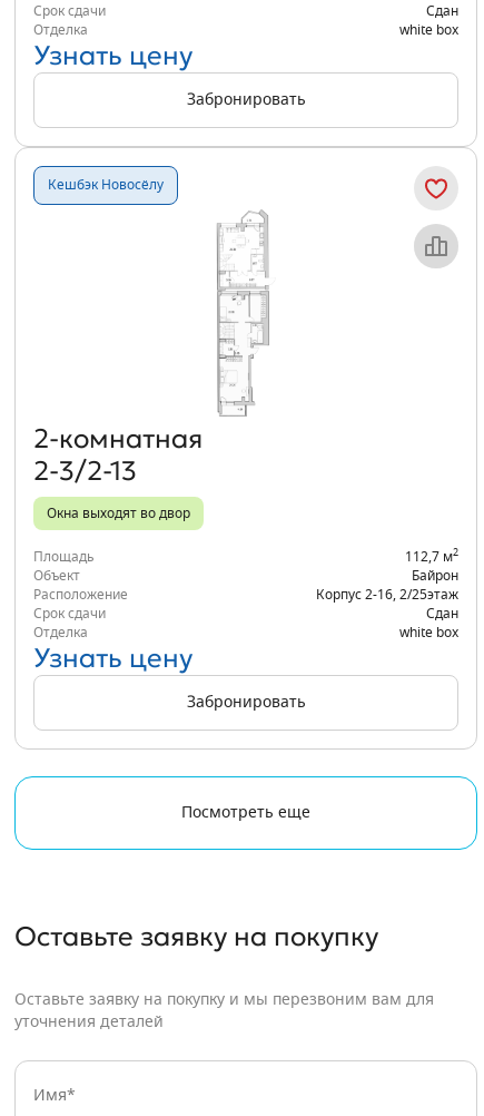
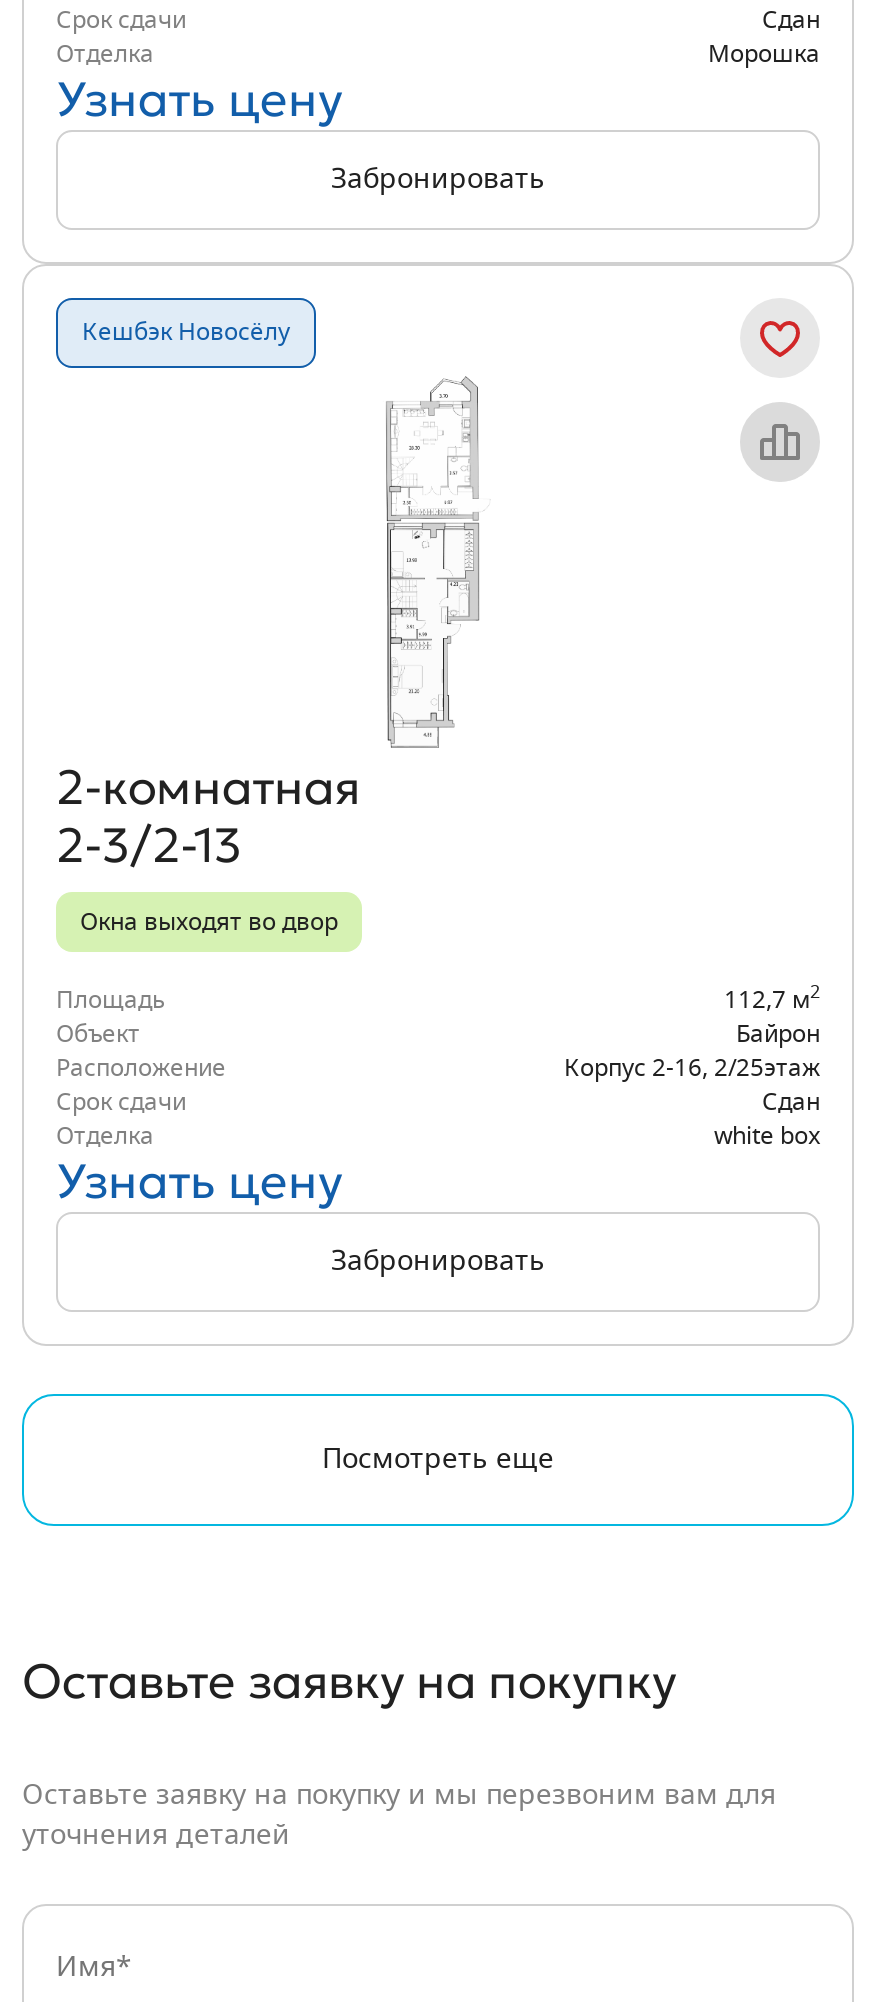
[399,23,458,36] white box -> [708,41,820,65] Морошка

